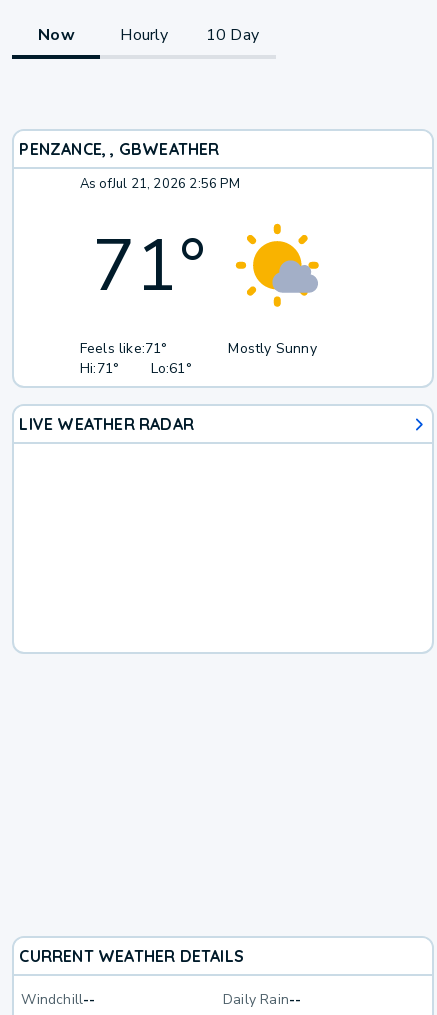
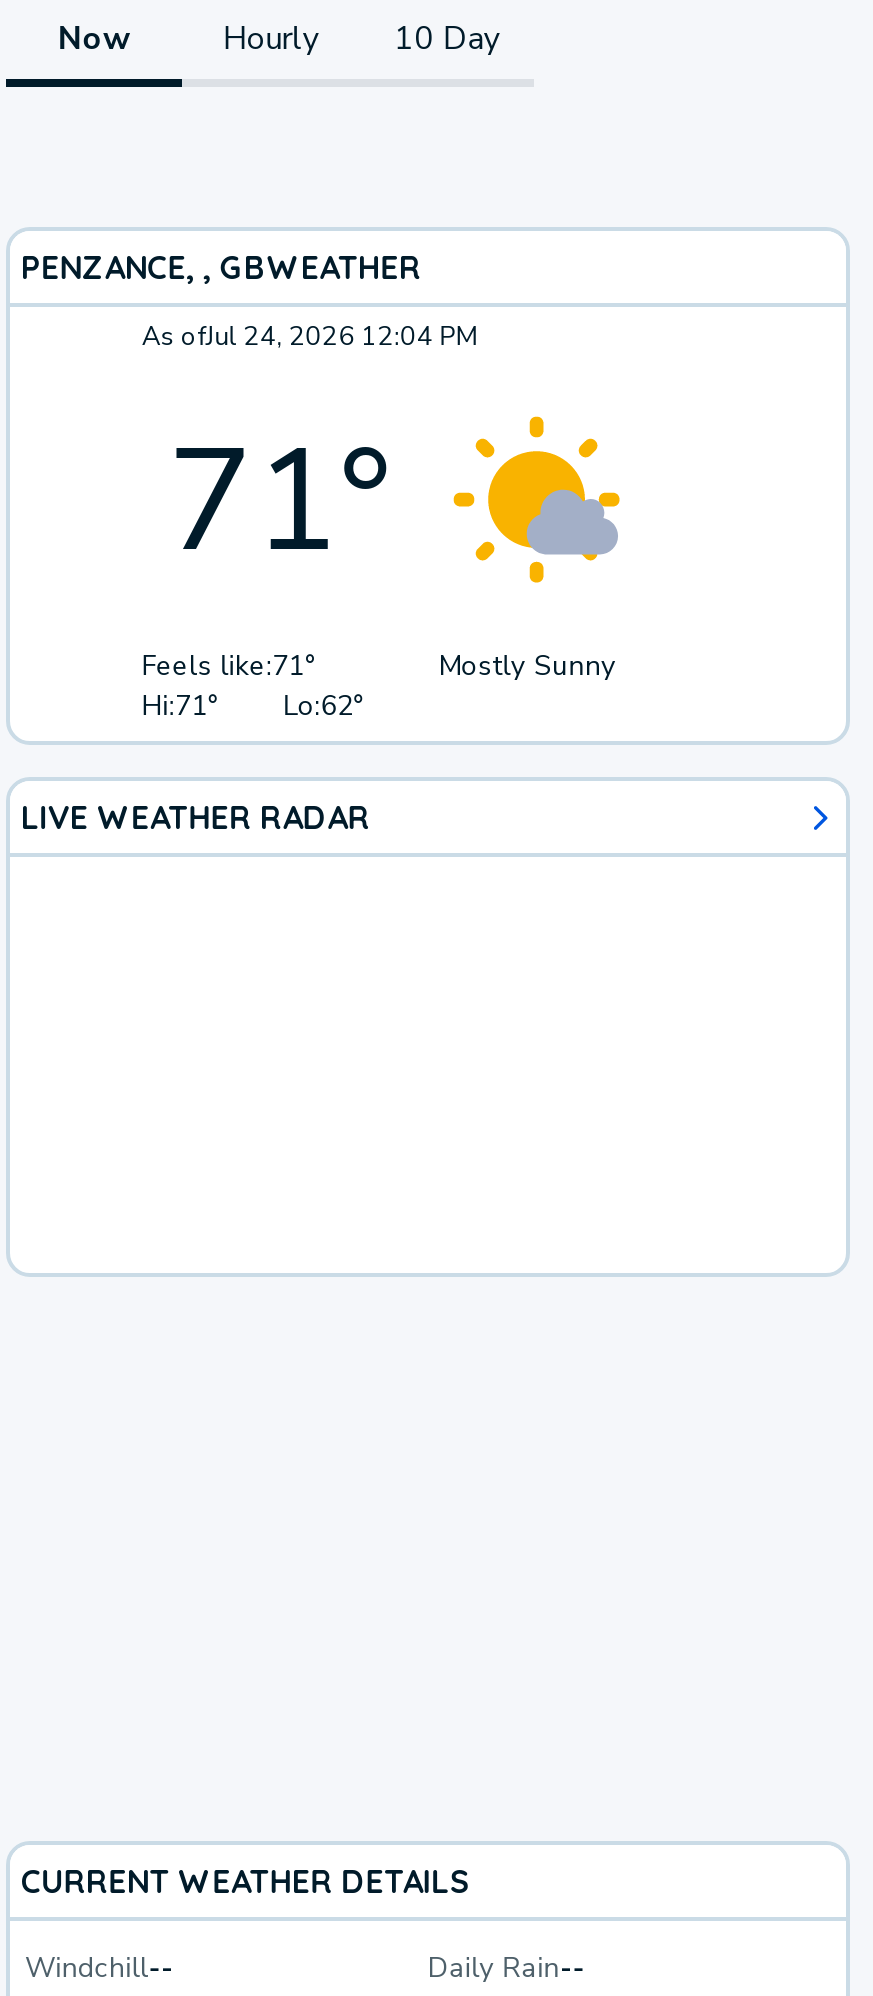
[80,175,240,193] As ofJul 21, 2026 2:56 PM -> [142,320,478,356] As ofJul 24, 2026 12:04 PM
[80,359,192,378] Hi:71° Lo:61° -> [142,688,366,726] Hi:71° Lo:62°

